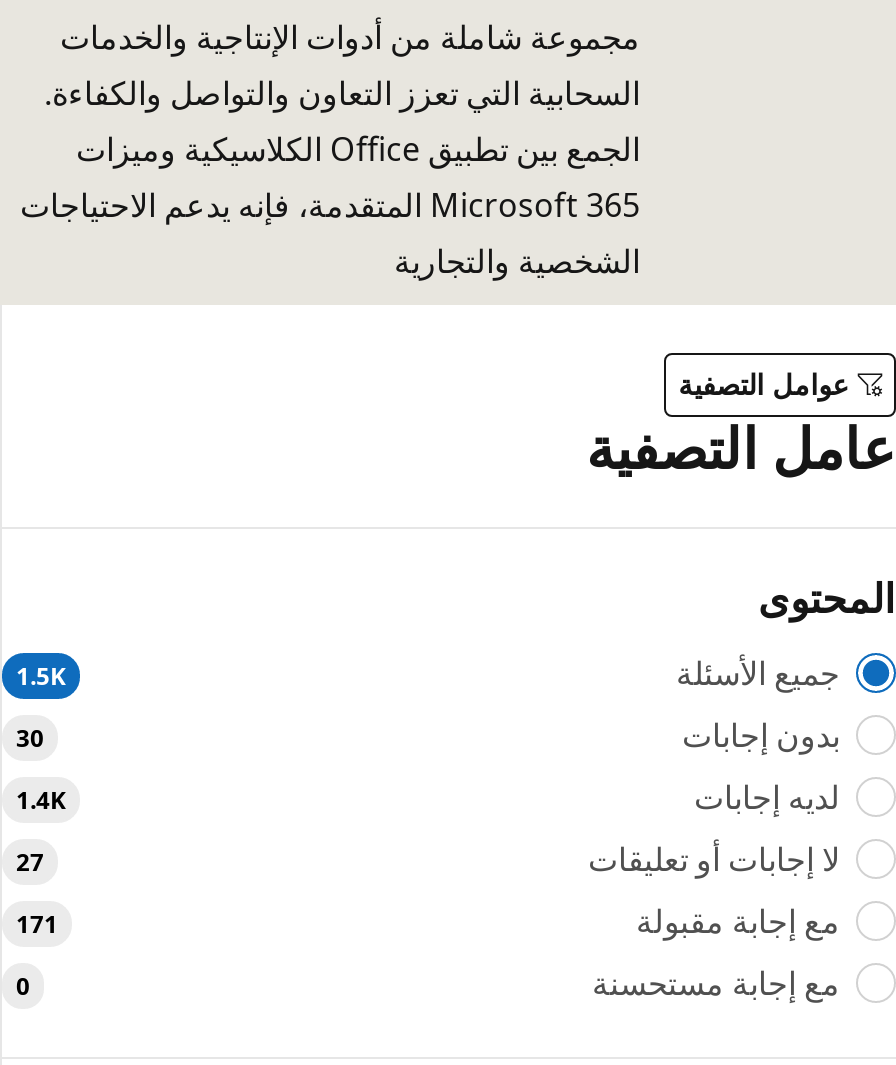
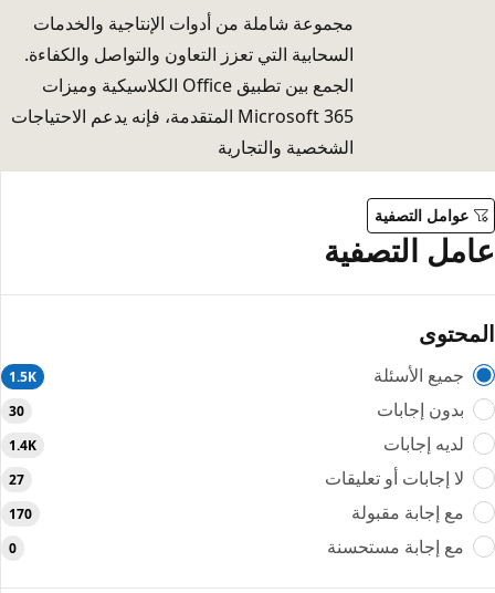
[16,906,58,940] 171 -> [9,504,32,523] 170

